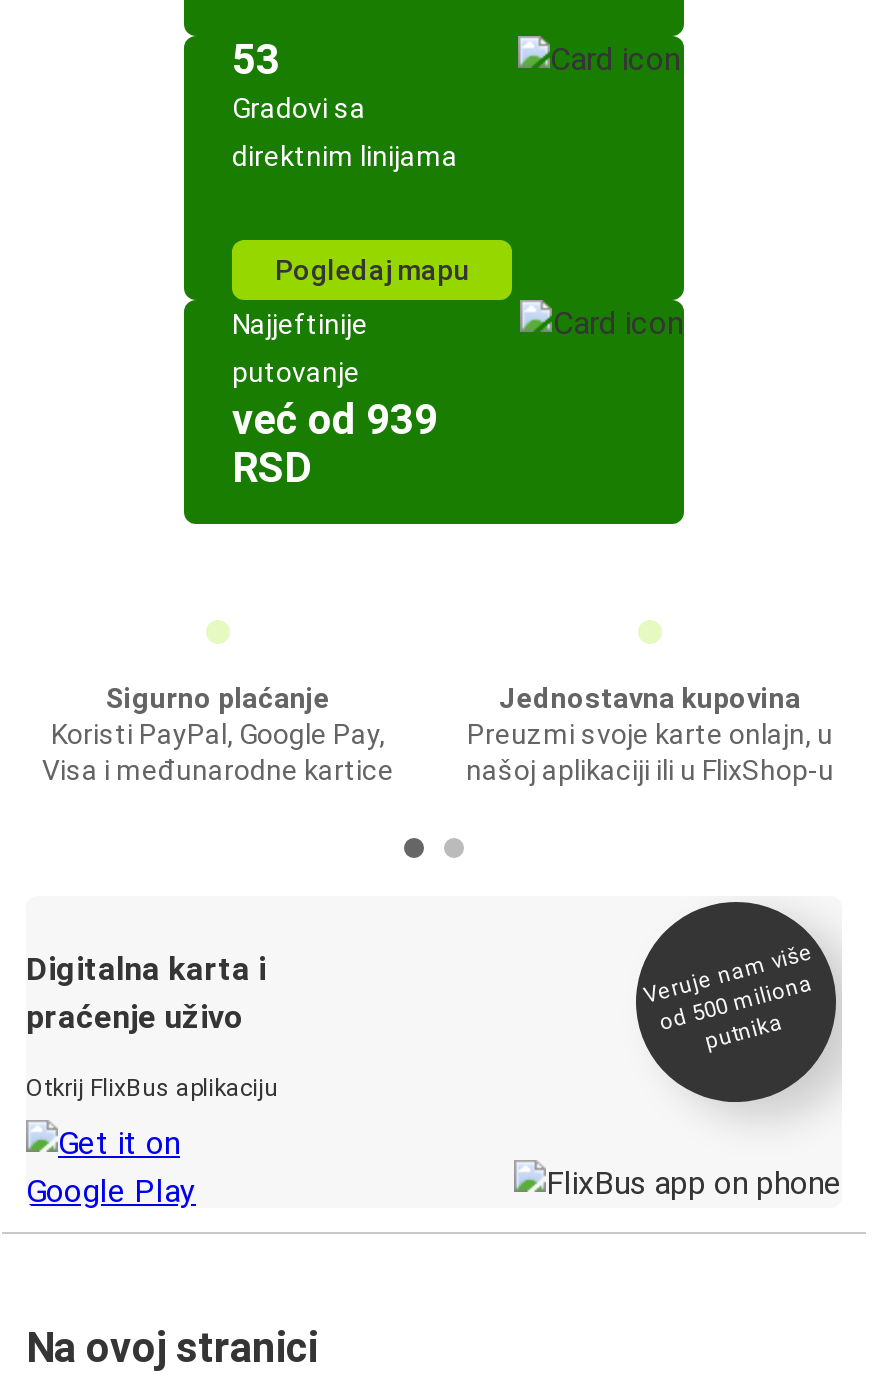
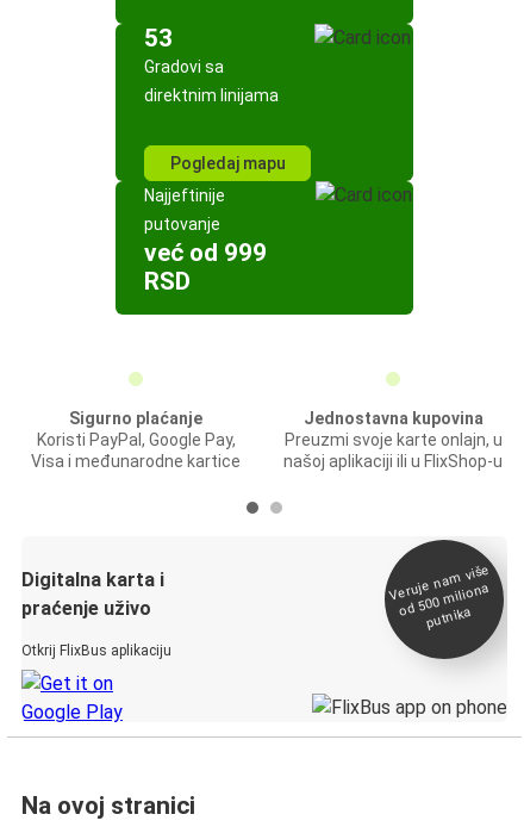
[232,396,438,444] već od 939 -> [144,238,267,267] već od 999

